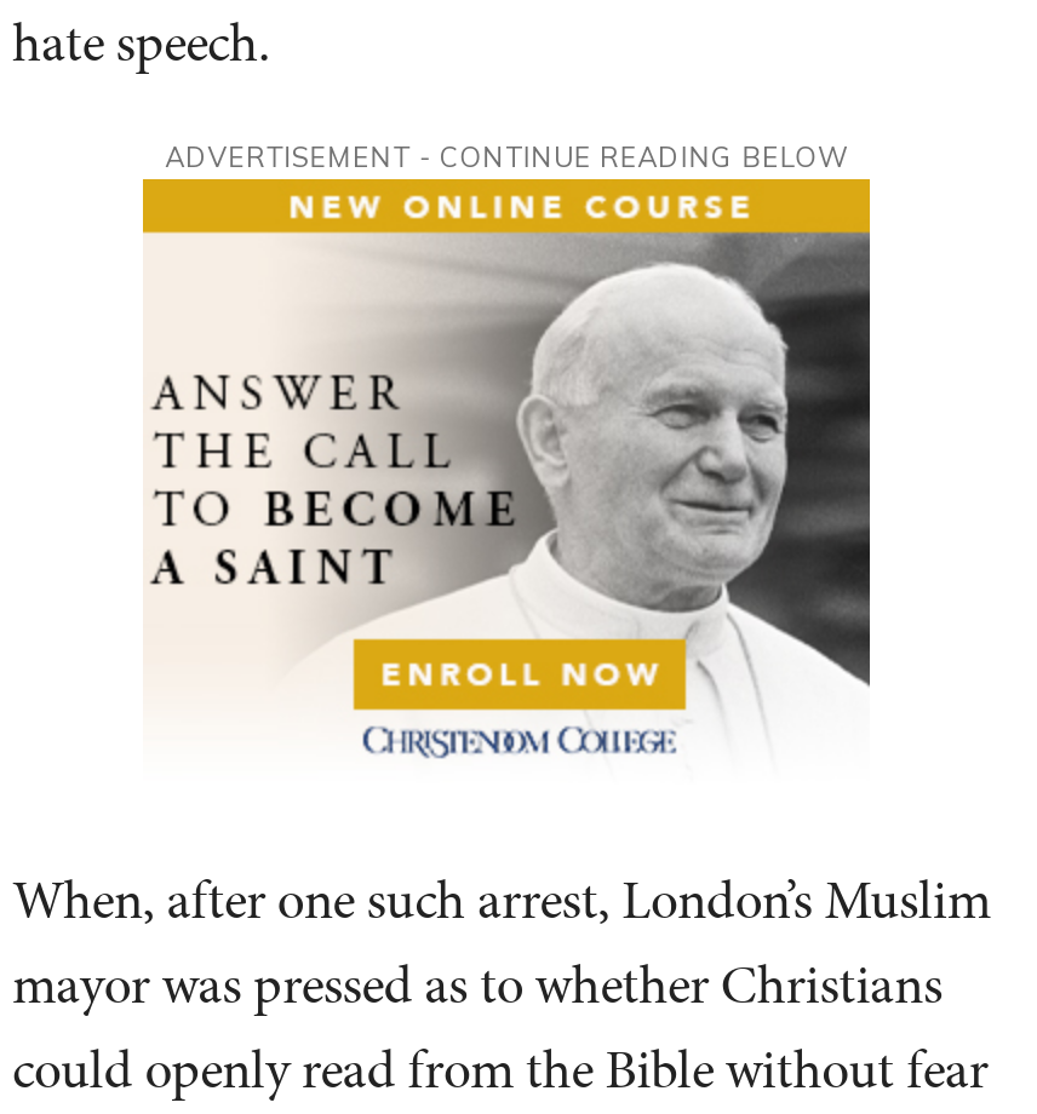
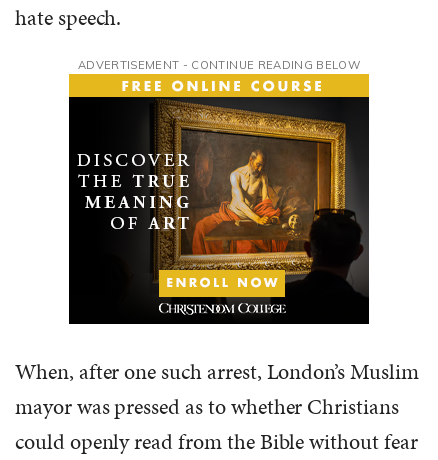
[143,194,870,785] [image] -> [68,80,370,325] [image]

